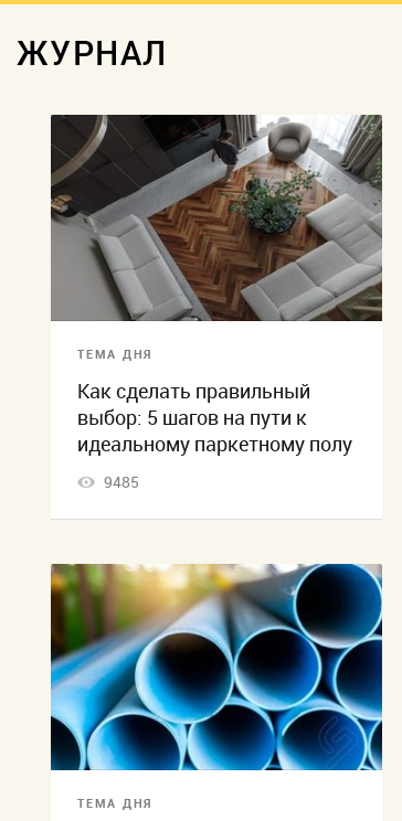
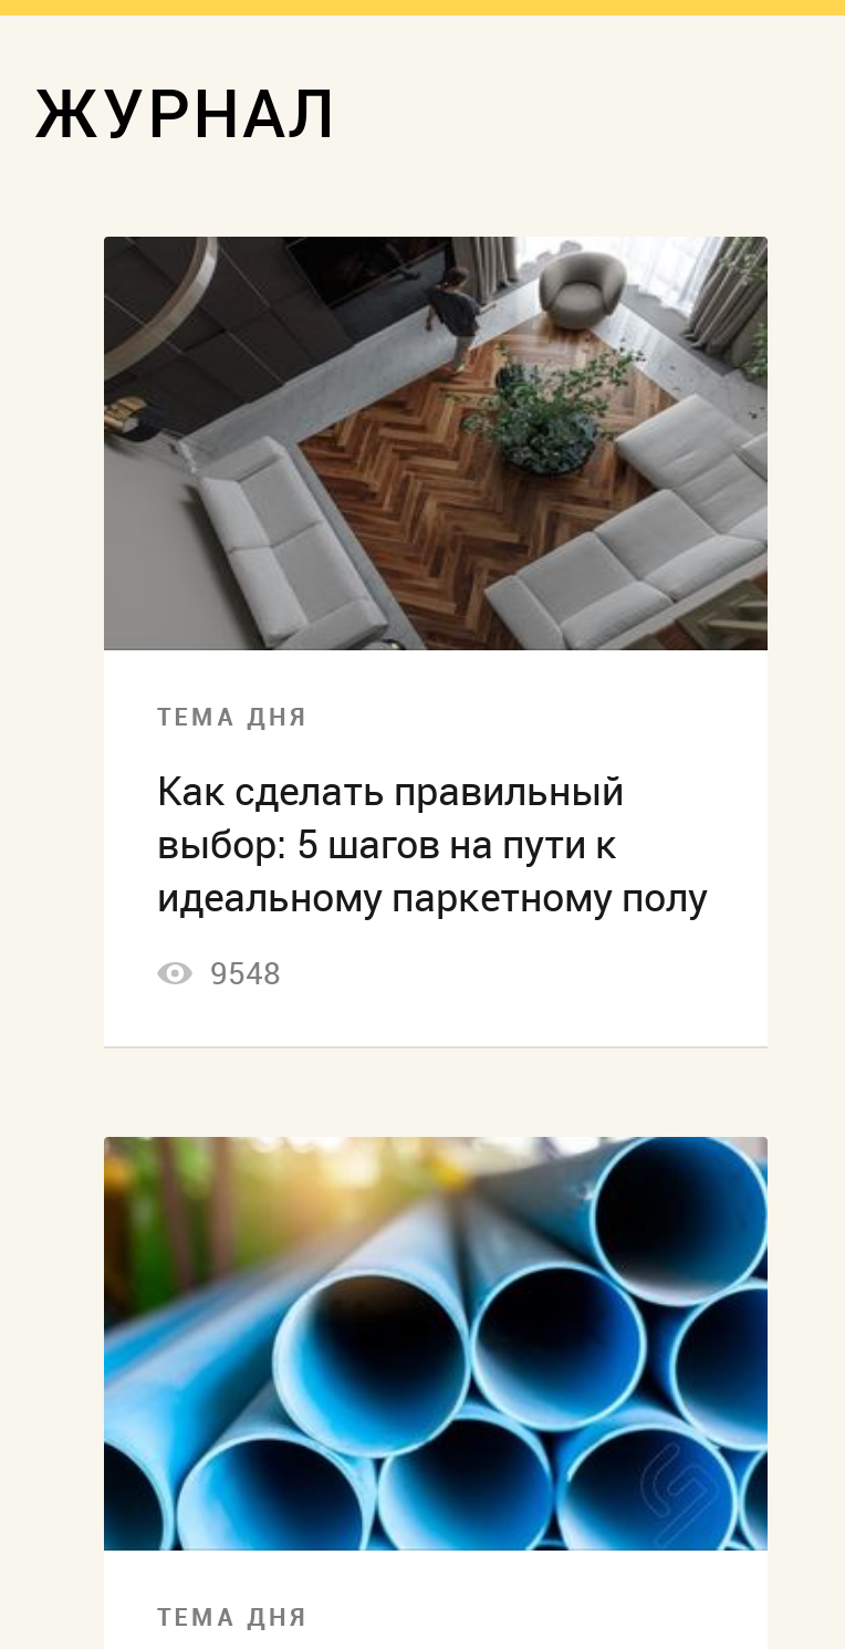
[104,473,139,491] 9485 -> [210,956,281,991] 9548

